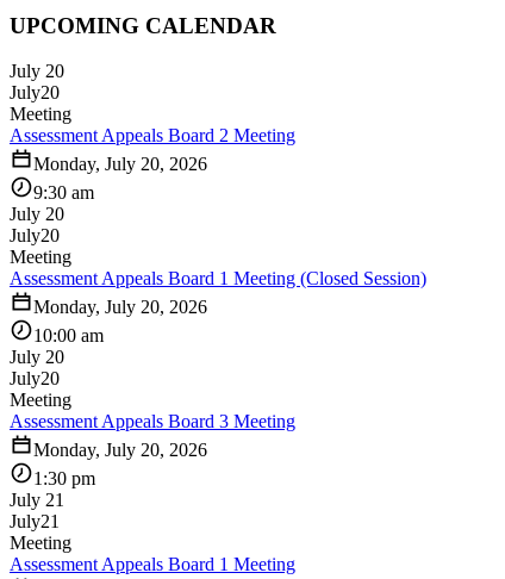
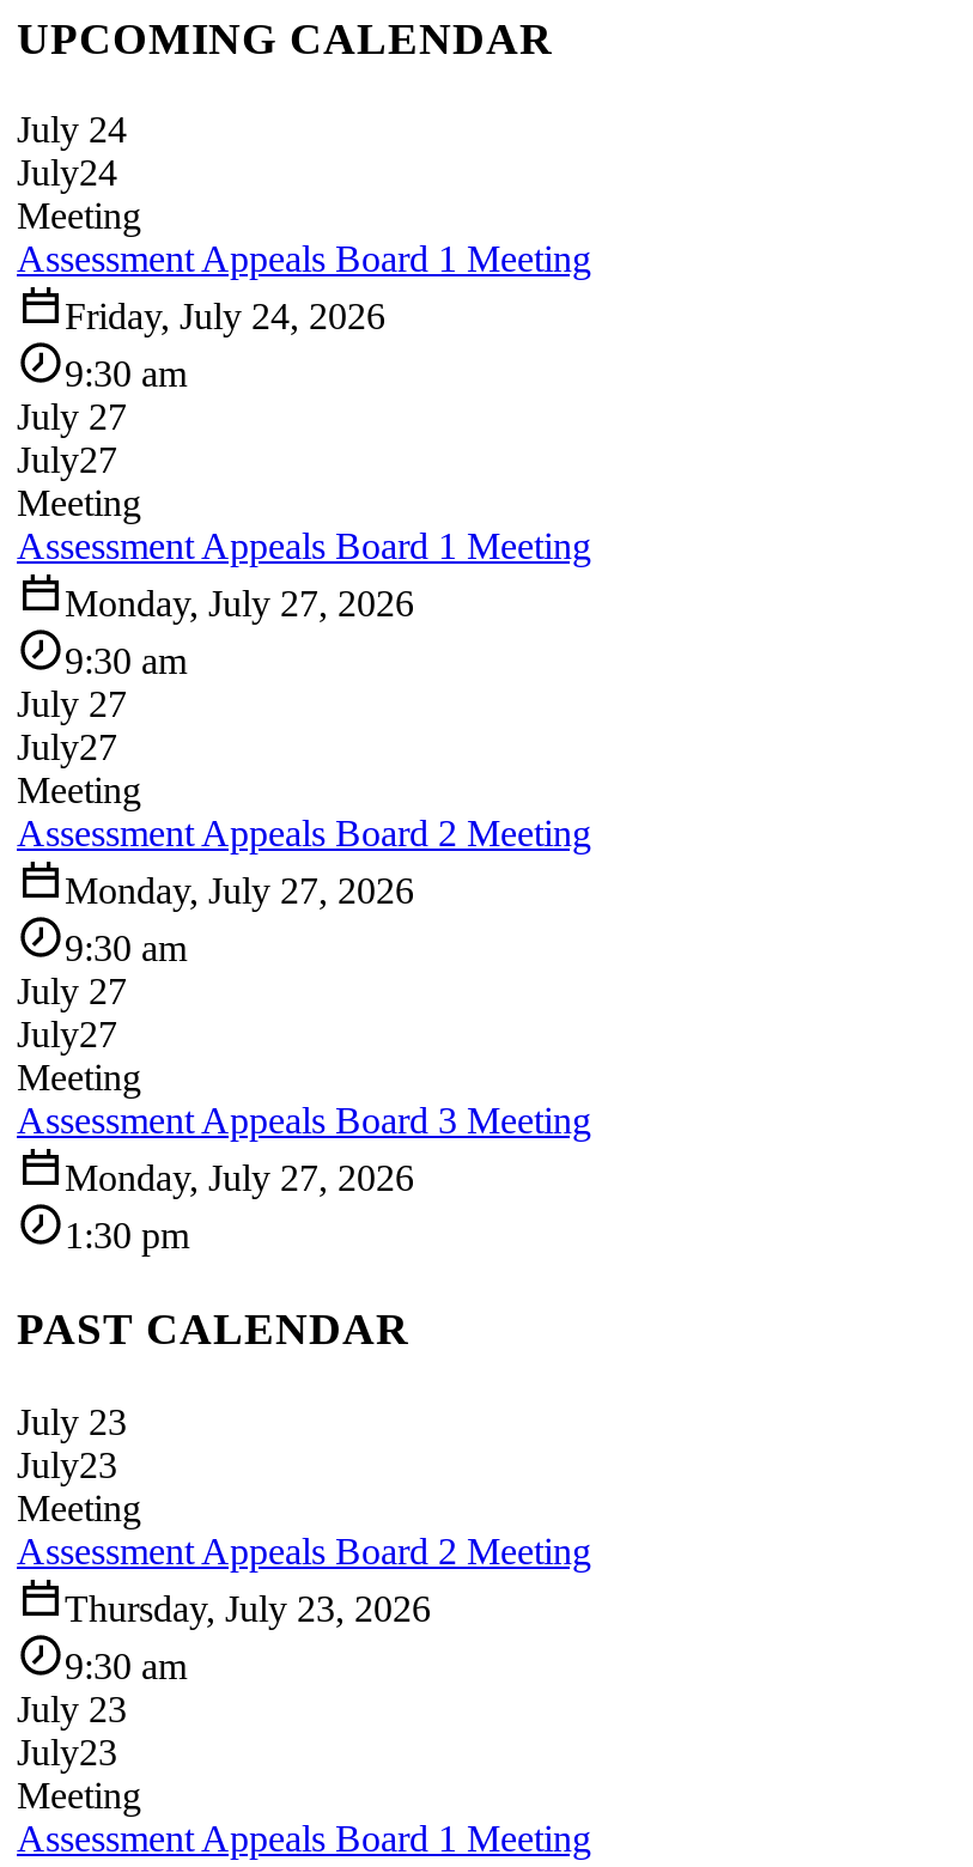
[10,61,64,103] July 20 | July20 -> [17,110,591,768] July 24 | July24 | Meeting | Assessment Appeals Board 1 Meeting | Friday, July 24, 2026 | 9:30 am | July 27 | July27 | Meeting | Assessment Appeals Board 1 Meeting | Monday, July 27, 2026 | 9:30 am | July 27 | July27
[33,154,207,174] Monday, July 20, 2026 -> [65,871,414,912] Monday, July 27, 2026
[10,204,426,389] July 20 | July20 | Meeting | Assessment Appeals Board 1 Meeting (Closed Session) | Monday, July 20, 2026 | 10:00 am | July 20 | July20 -> [17,972,127,1055] July 27 | July27
[33,440,207,460] Monday, July 20, 2026 -> [65,1158,414,1199] Monday, July 27, 2026
[10,490,64,532] July 21 | July21 -> [17,1304,591,1772] PAST CALENDAR | July 23 | July23 | Meeting | Assessment Appeals Board 2 Meeting | Thursday, July 23, 2026 | 9:30 am | July 23 | July23

